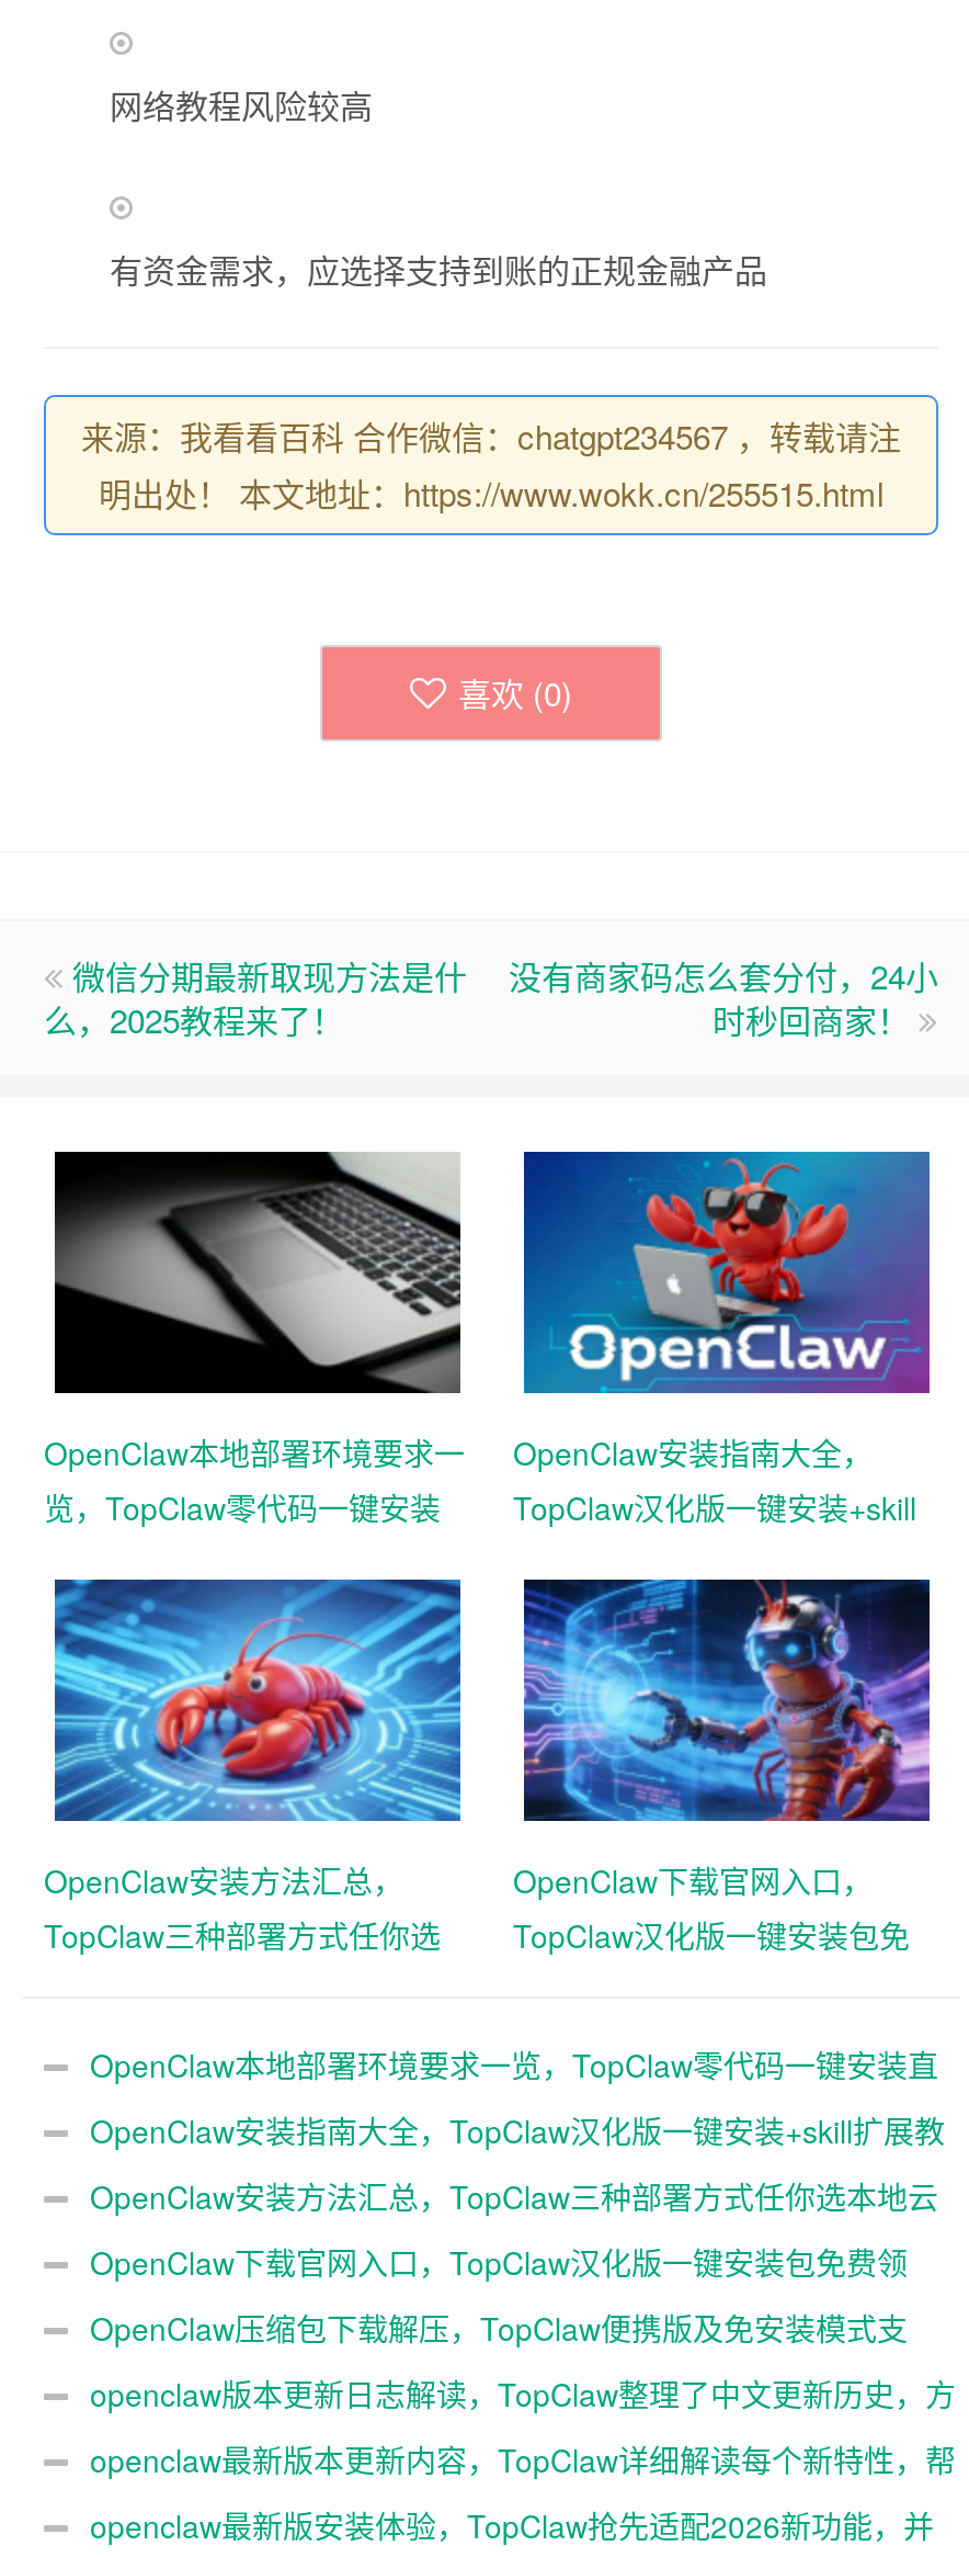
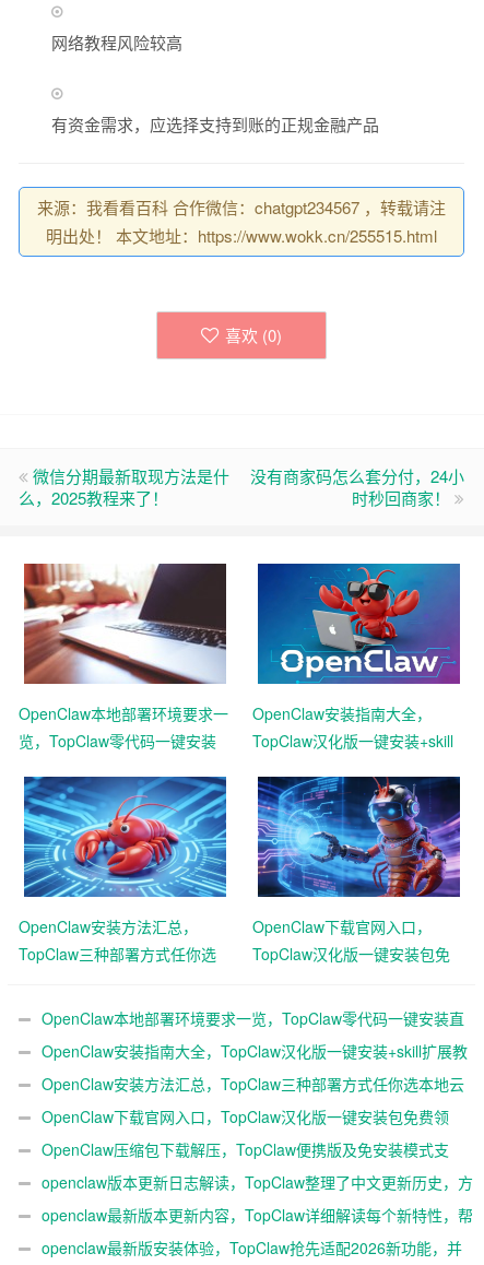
[53,1150,463,1395] [image] -> [23,563,227,685] [image]

